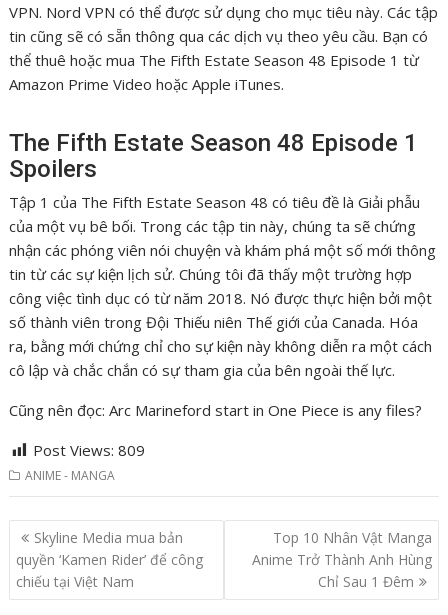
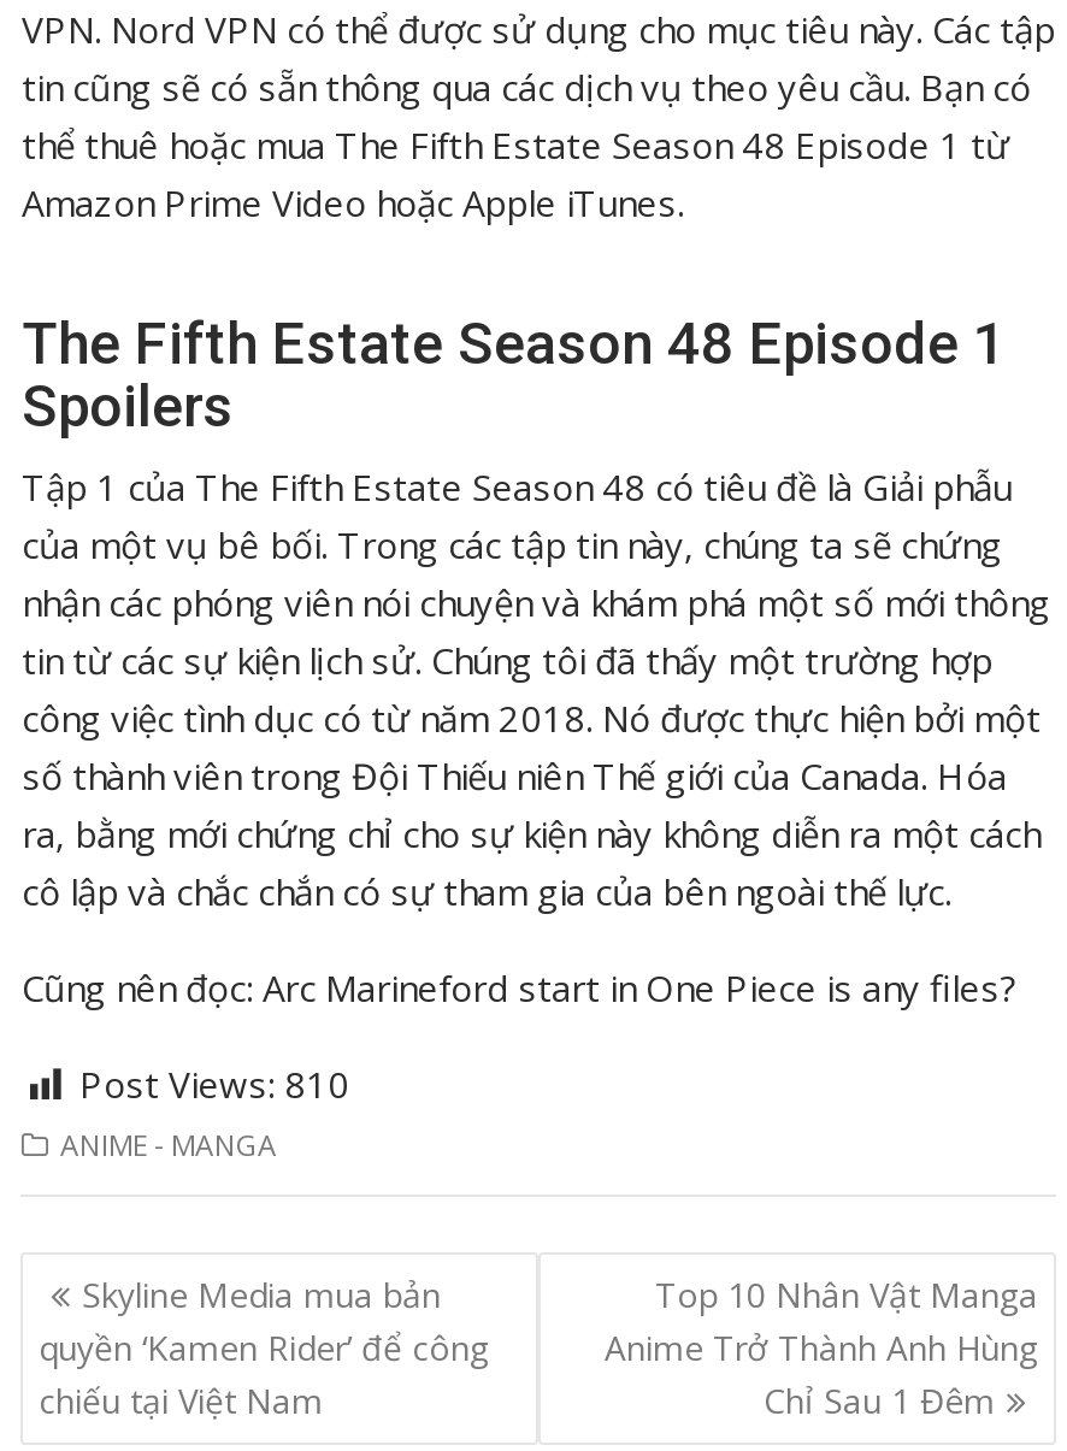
[33,440,145,460] Post Views: 809 -> [79,1061,349,1109] Post Views: 810

